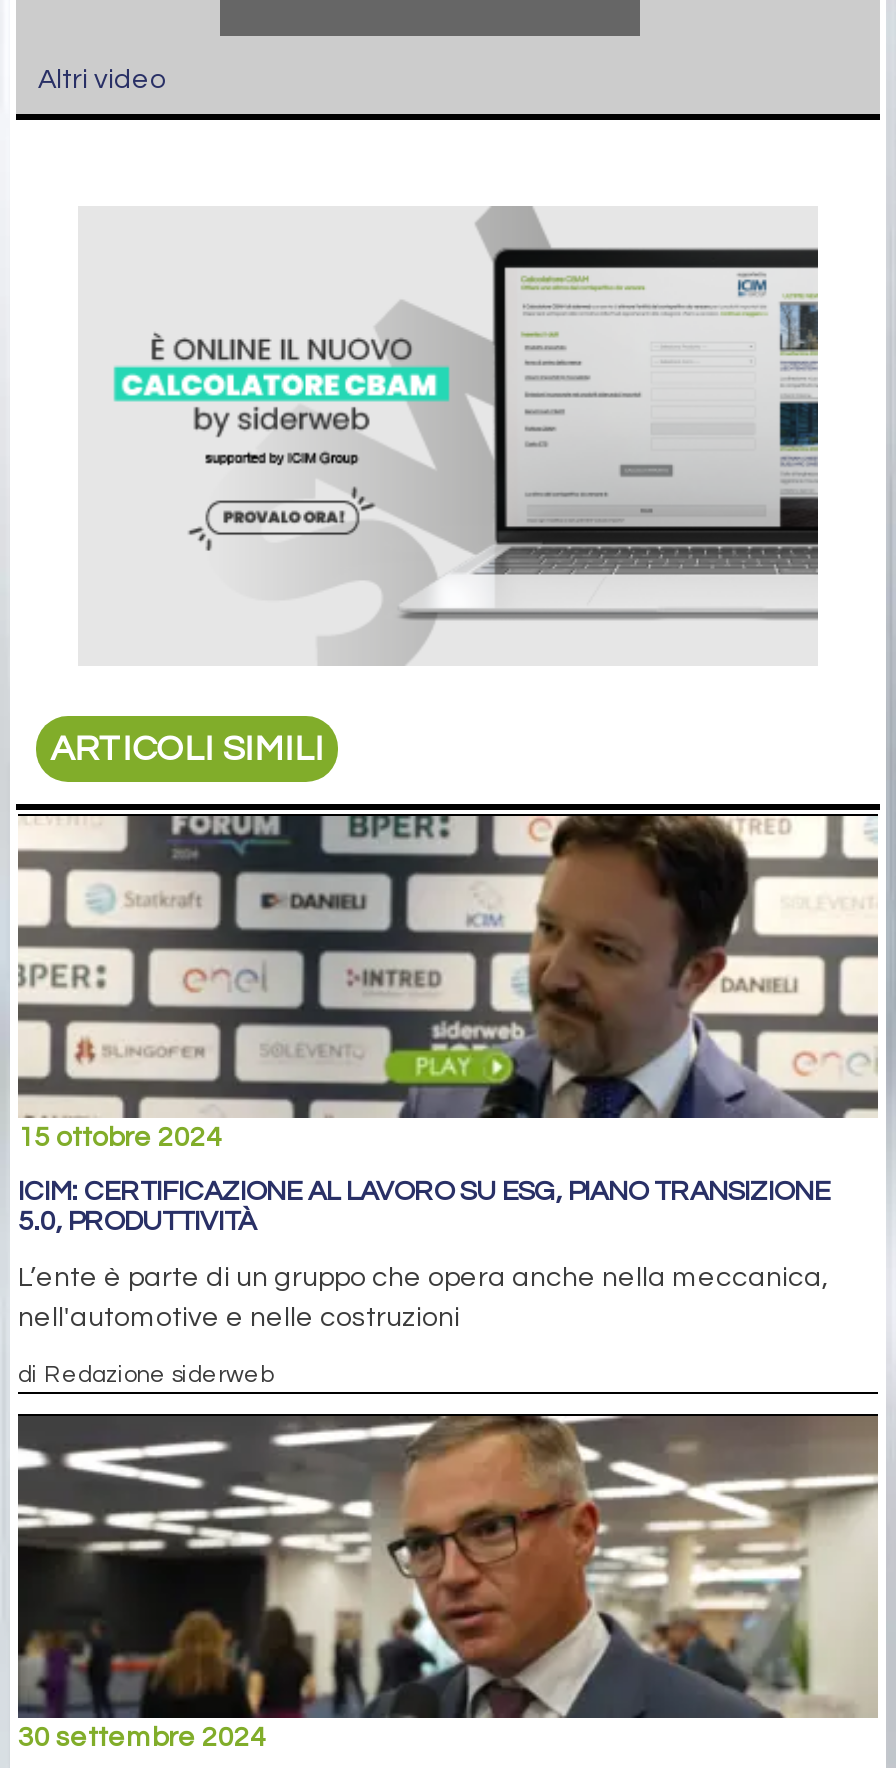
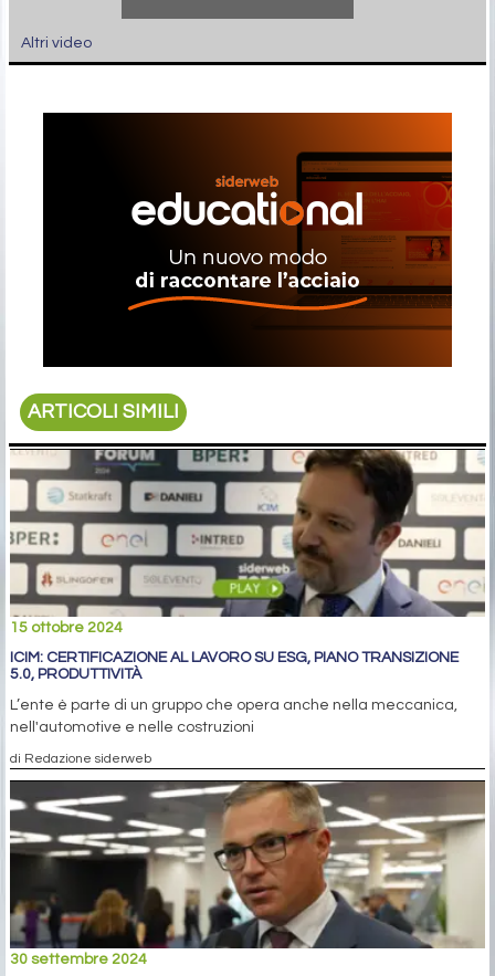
[78,206,820,666] [image] -> [42,112,453,368] [image]

